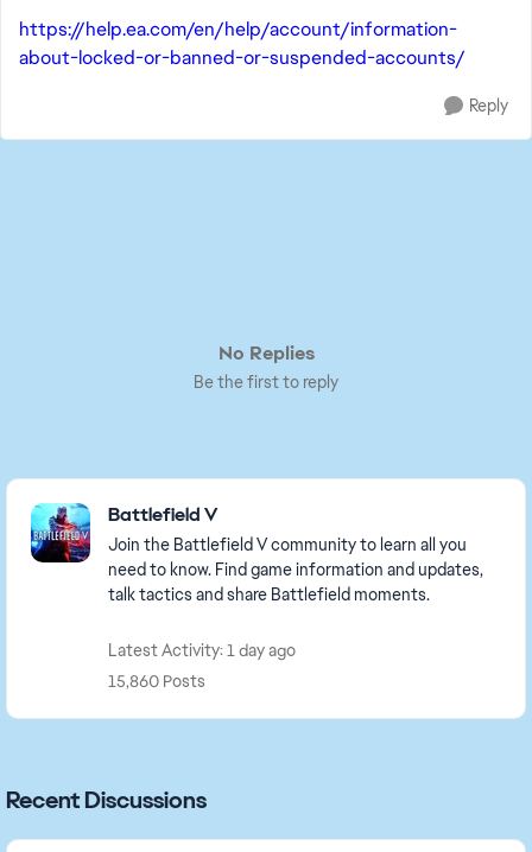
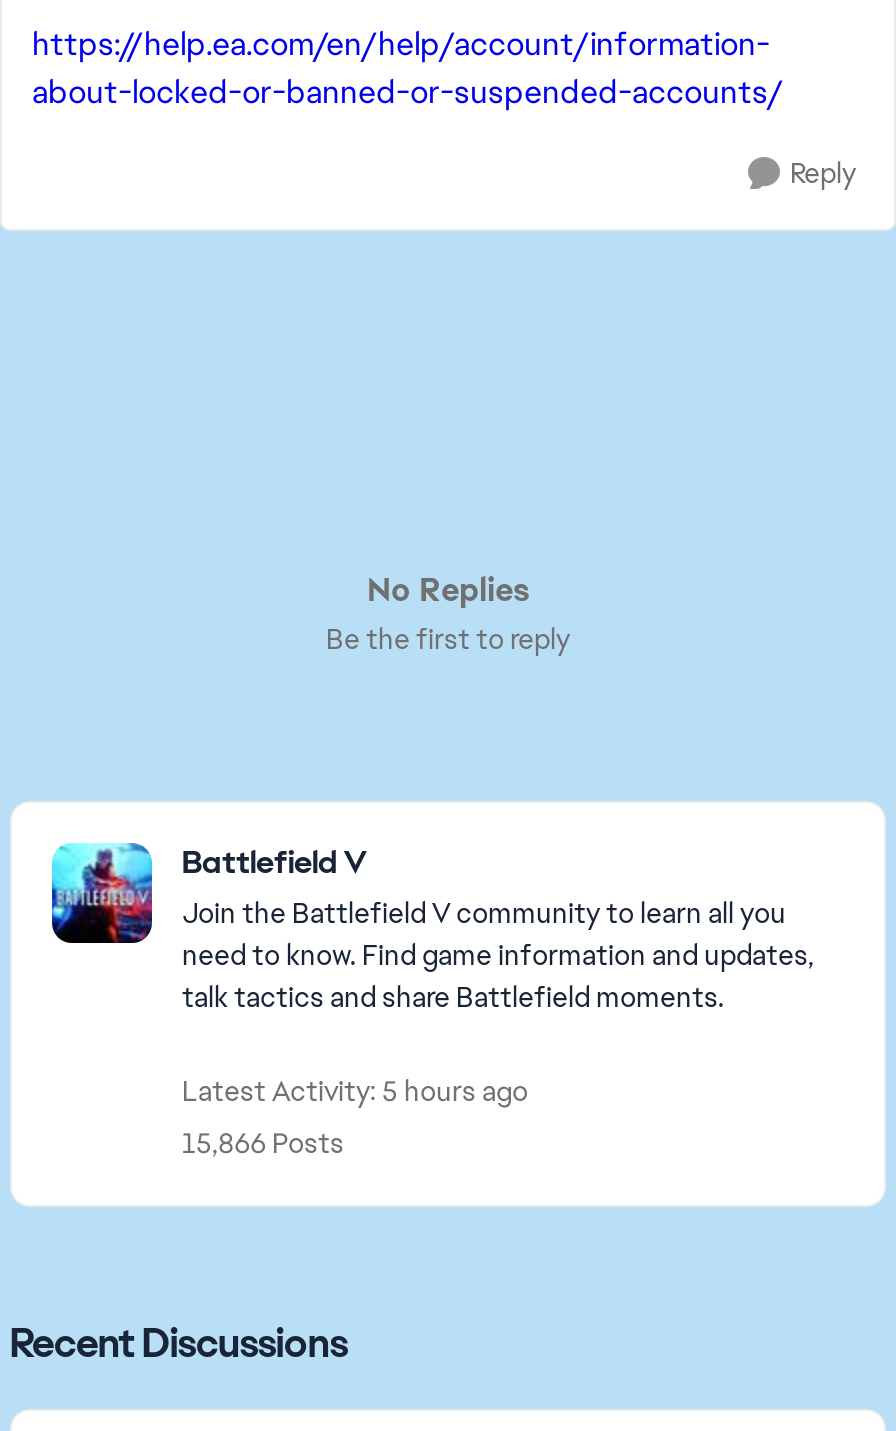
[108,640,296,661] Latest Activity: 1 day ago -> [182,1073,528,1109] Latest Activity: 5 hours ago
[108,670,205,692] 15,860 Posts -> [182,1125,344,1161] 15,866 Posts

